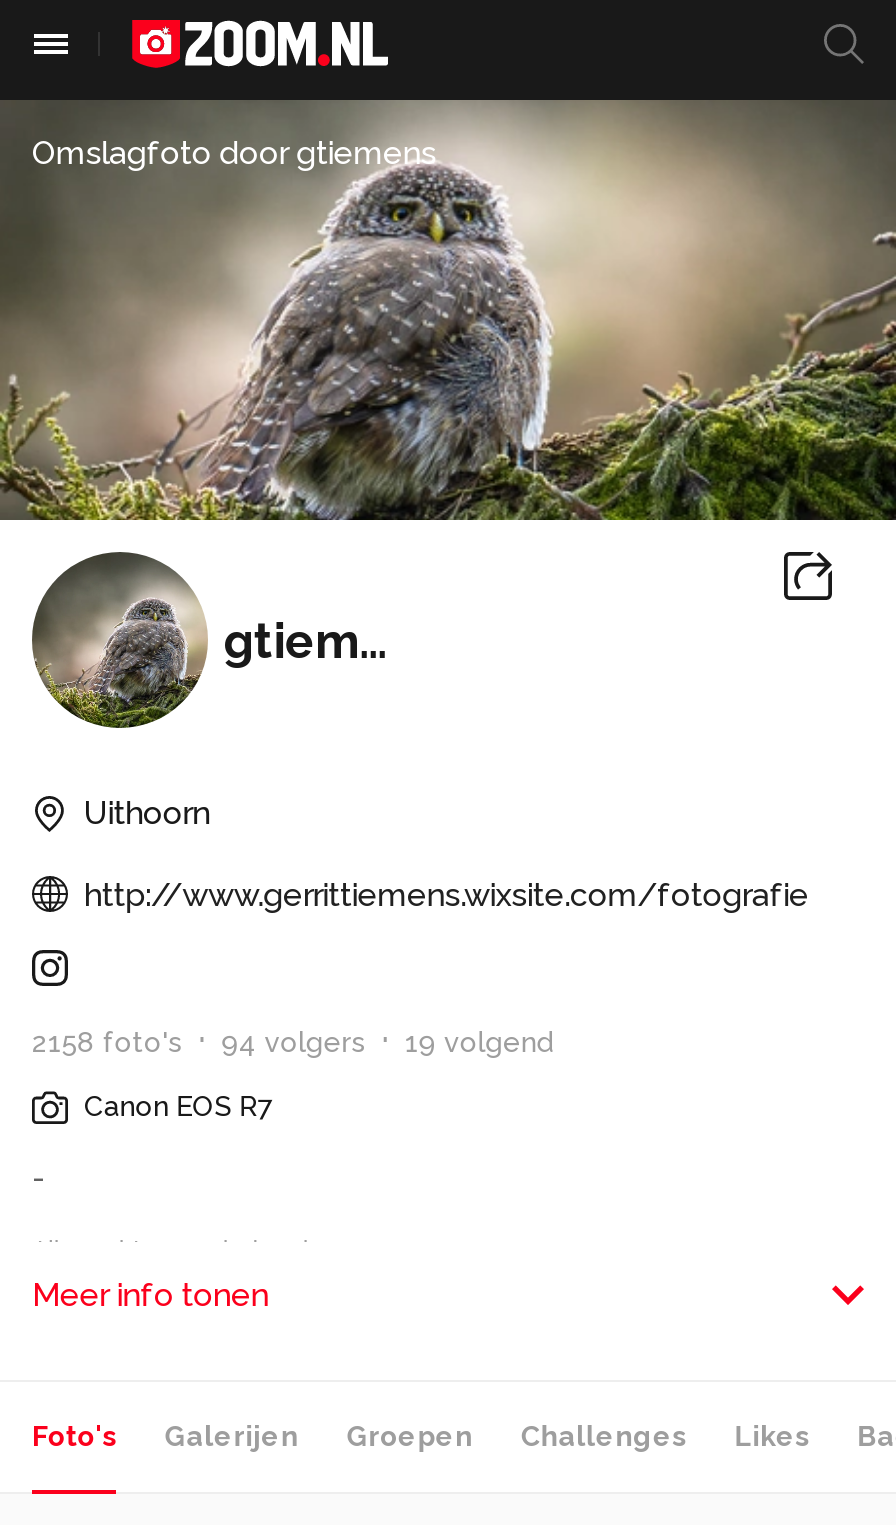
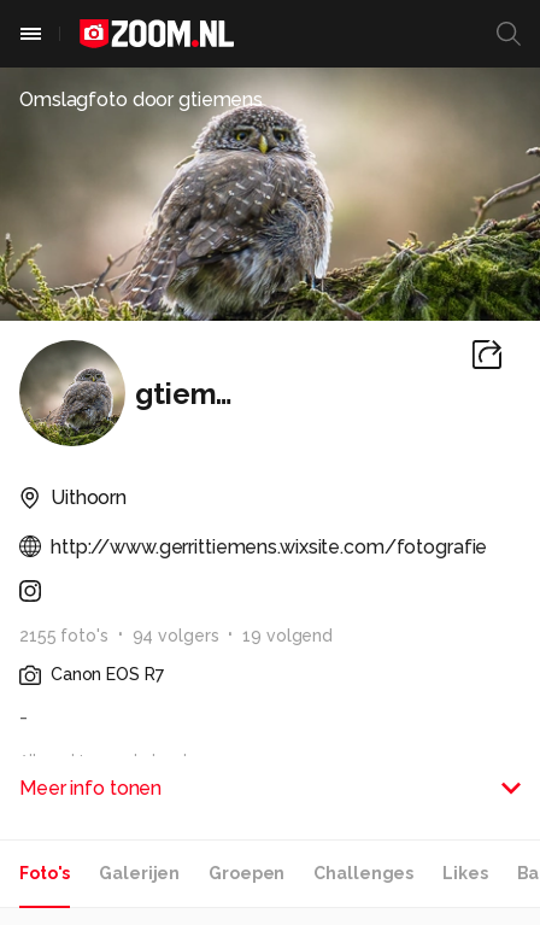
[32,1026,554,1058] 2158 foto's 94 volgers 19 volgend -> [19,626,333,645] 2155 foto's 94 volgers 19 volgend

